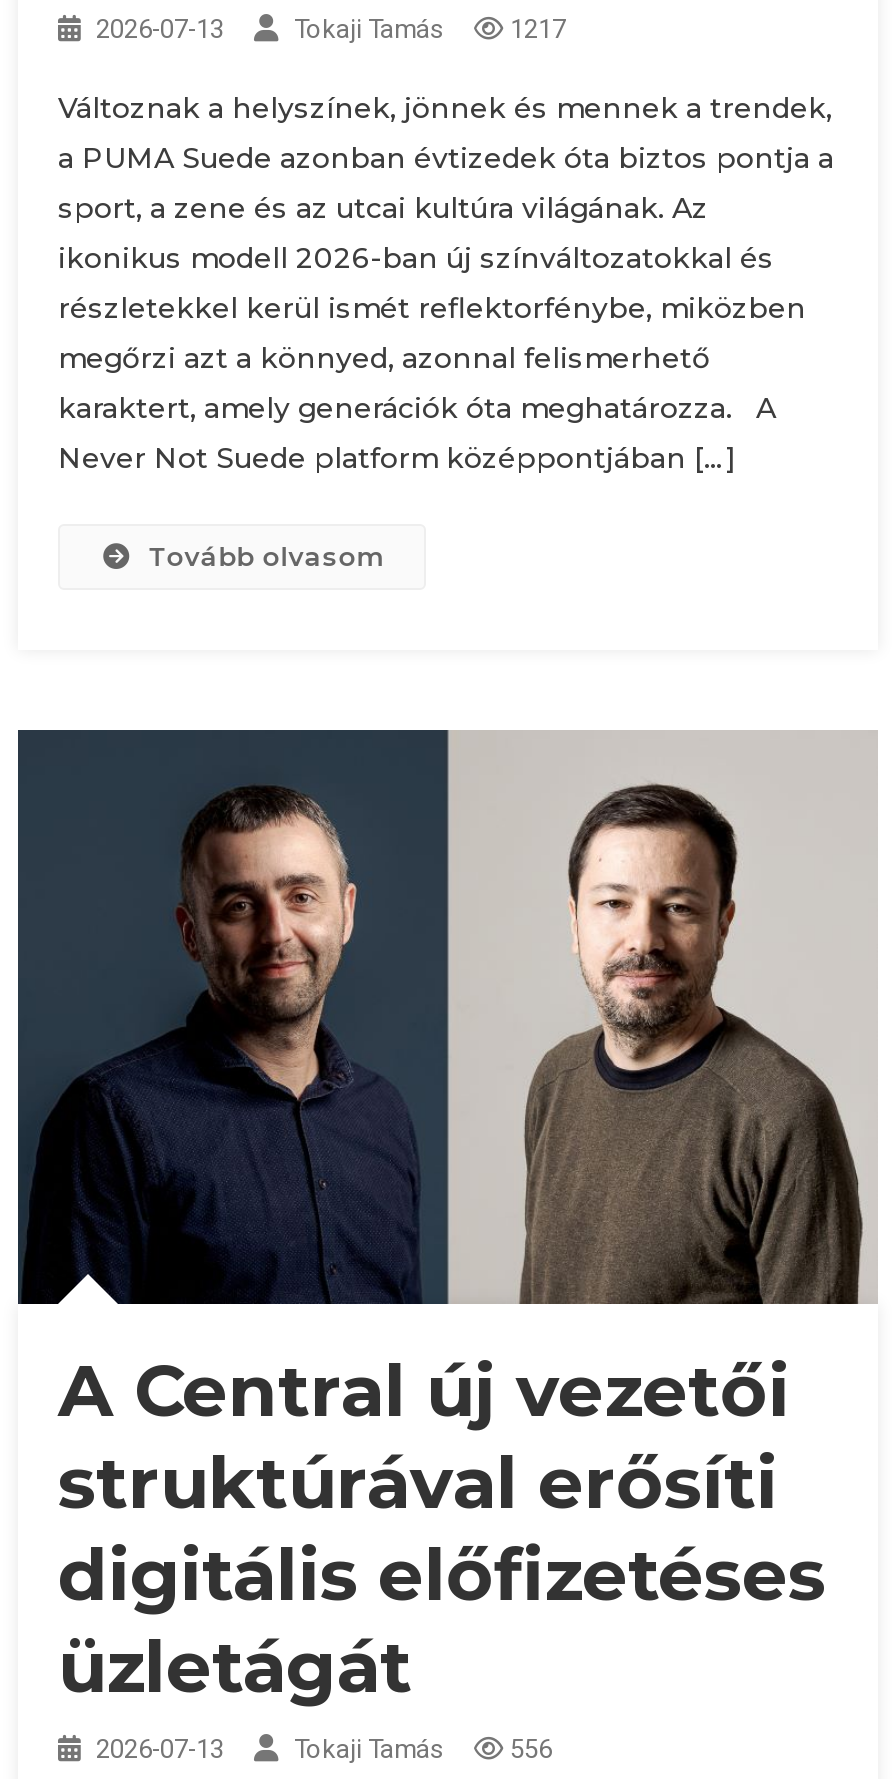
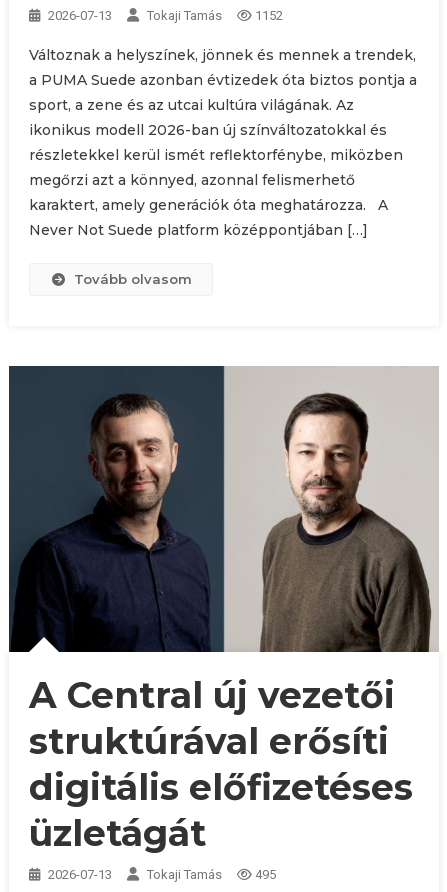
[510,14,566,44] 1217 -> [255,8,283,23] 1152
[510,1734,552,1764] 556 -> [255,867,276,882] 495

